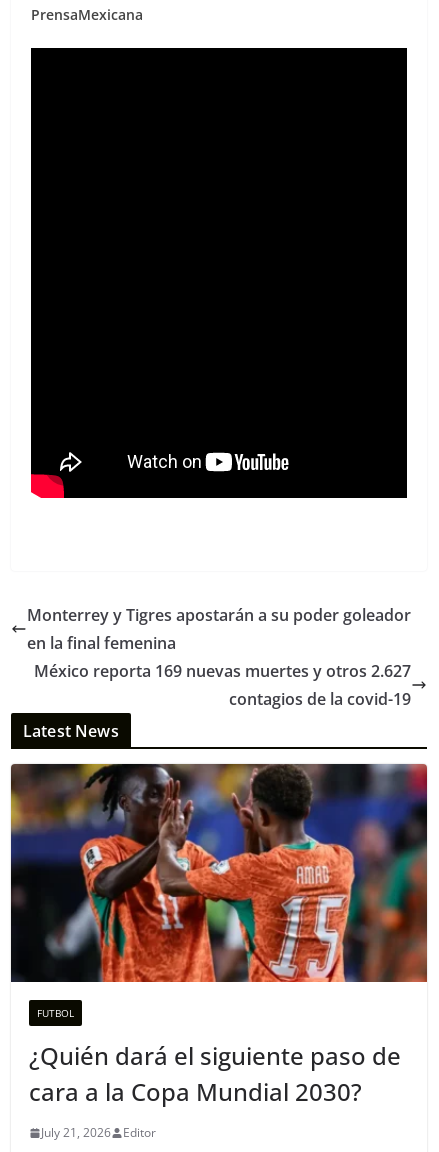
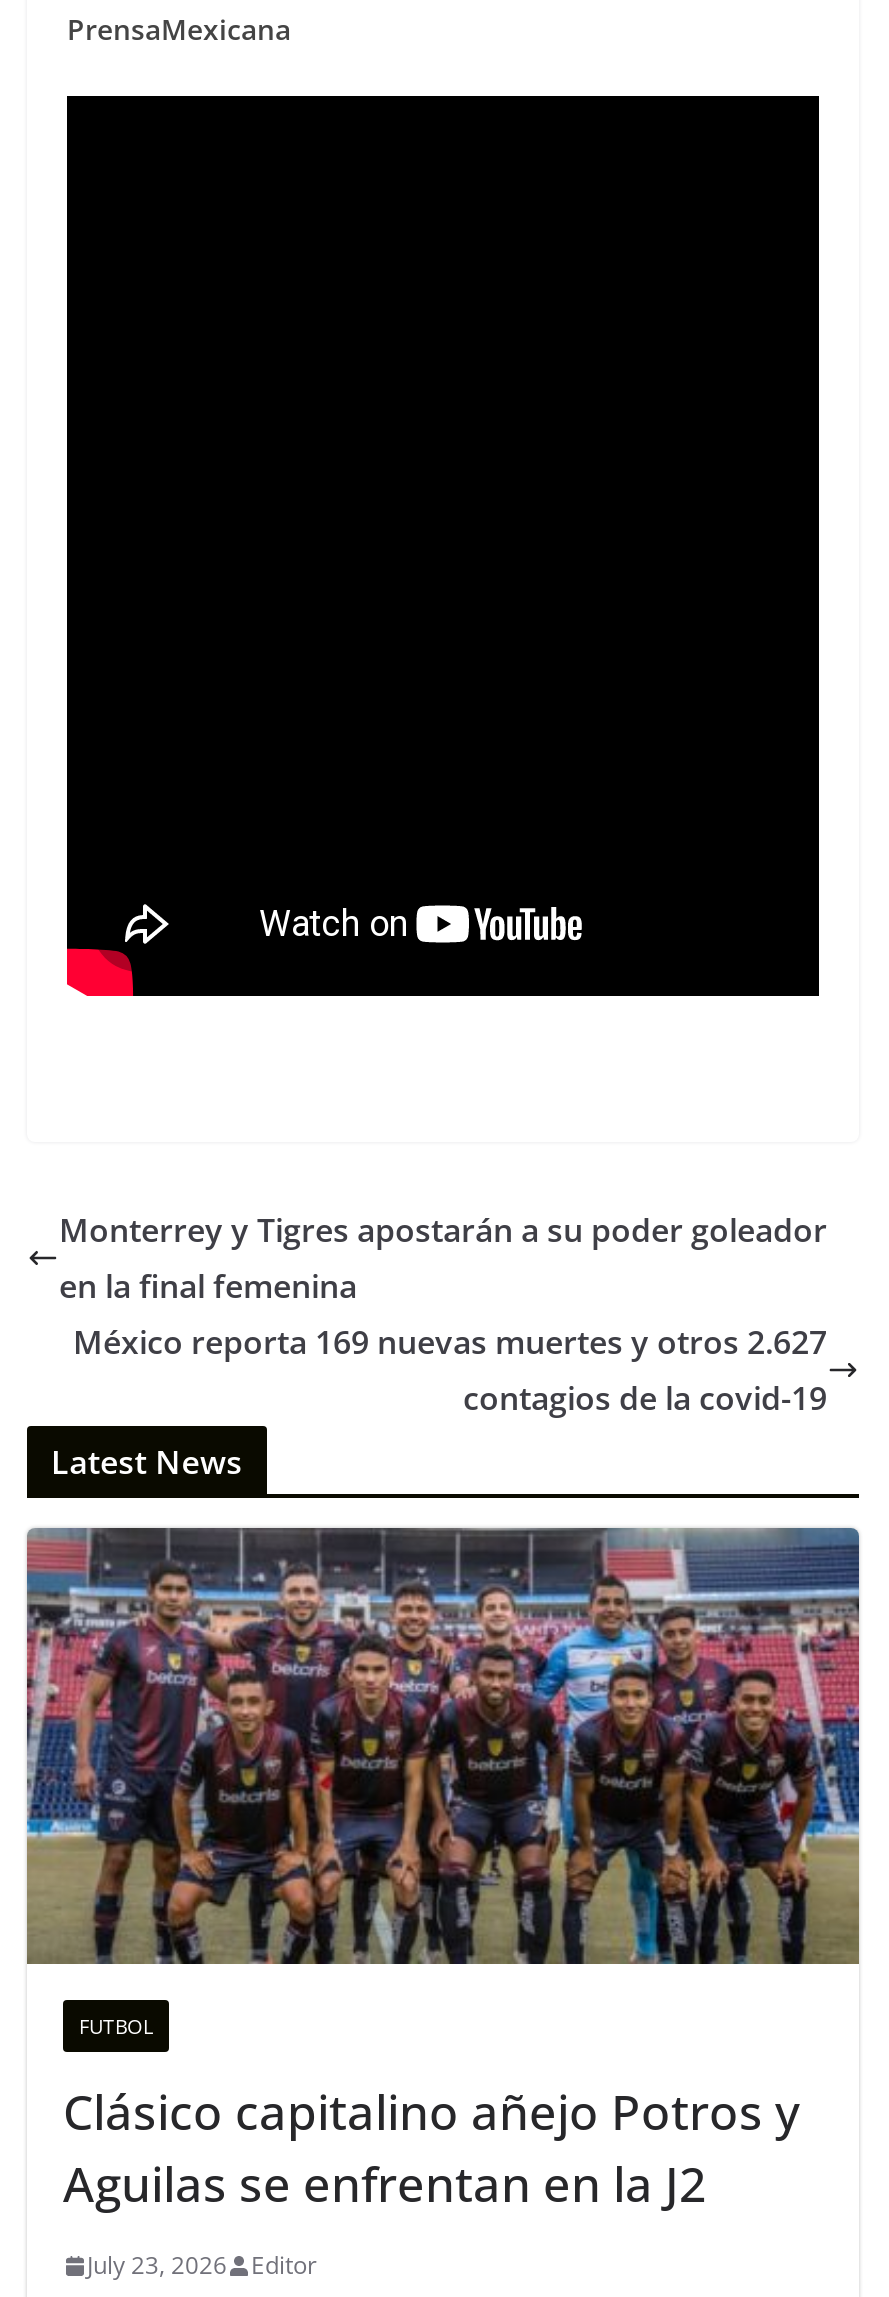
[10,763,428,983] [image] -> [25,1526,861,1966] [image]
[29,1039,401,1108] ¿Quién dará el siguiente paso de | cara a la Copa Mundial 2030? -> [63,2079,799,2217] Clásico capitalino añejo Potros y | Aguilas se enfrentan en la J2
[41,1124,156,1141] July 21, 2026 Editor -> [87,2249,317,2283] July 23, 2026 Editor

